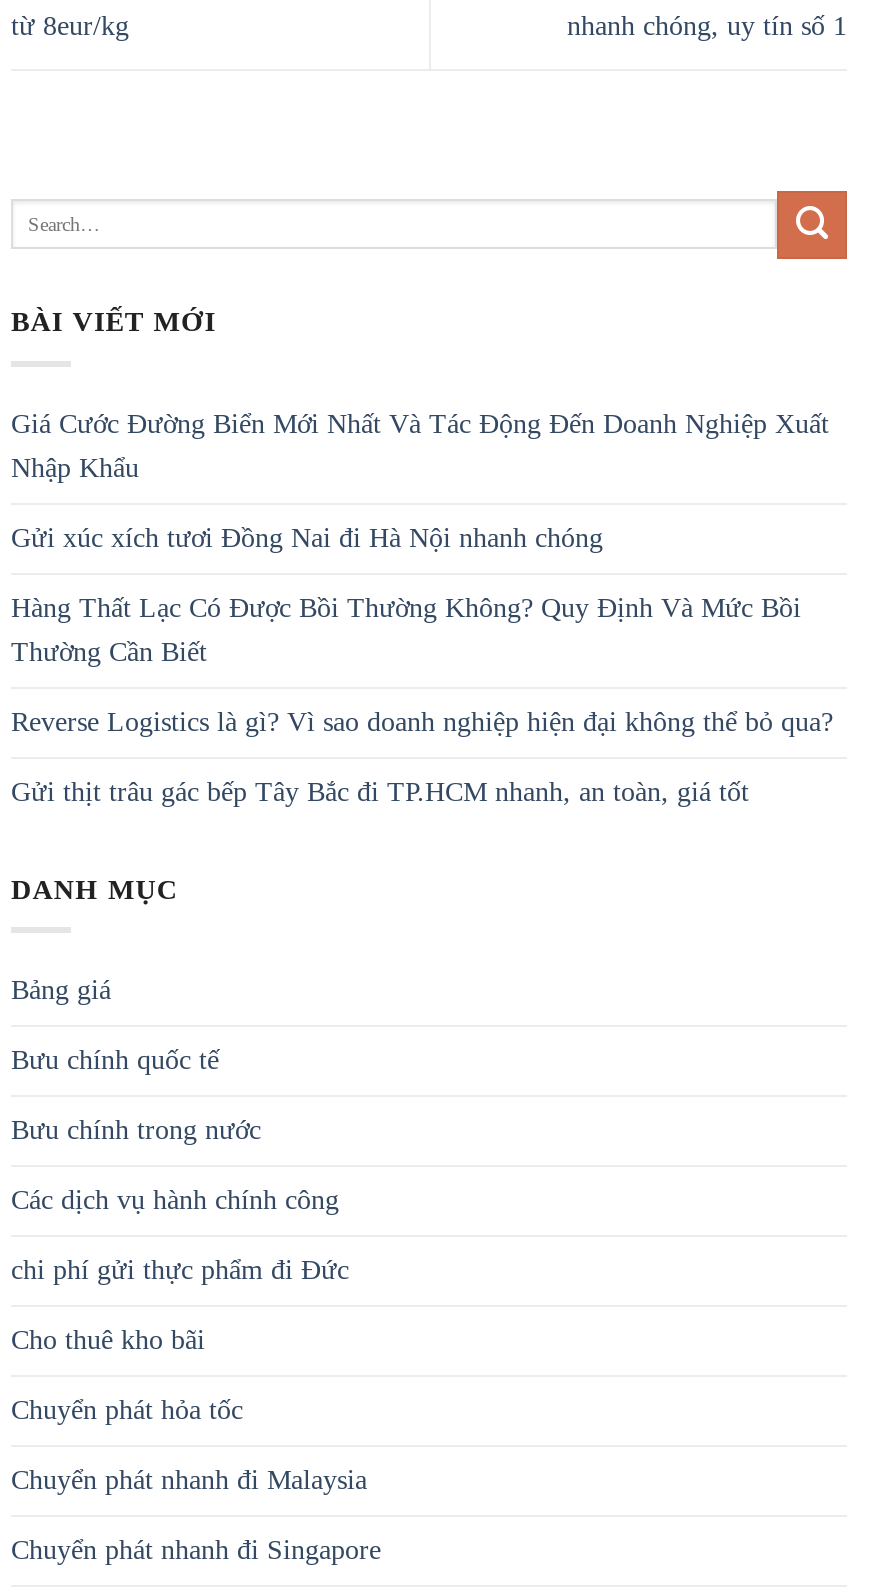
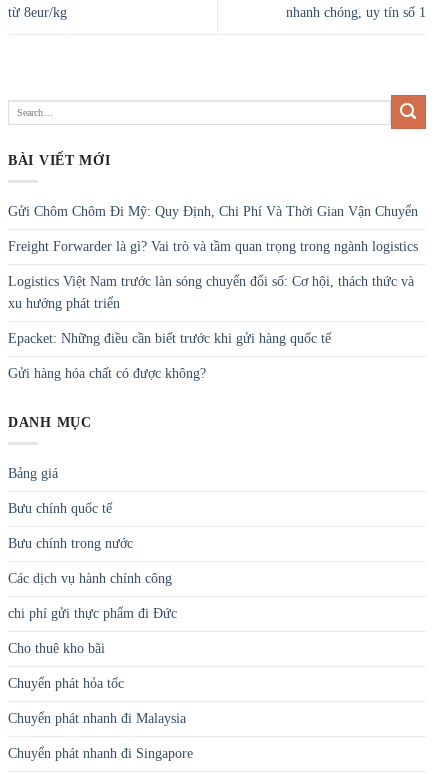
[11,408,833,806] Giá Cước Đường Biển Mới Nhất Và Tác Động Đến Doanh Nghiệp Xuất | Nhập Khẩu | Gửi xúc xích tươi Đồng Nai đi Hà Nội nhanh chóng | Hàng Thất Lạc Có Được Bồi Thường Không? Quy Định Và Mức Bồi | Thường Cần Biết | Reverse Logistics là gì? Vì sao doanh nghiệp hiện đại không thể bỏ qua? | Gửi thịt trâu gác bếp Tây Bắc đi TP.HCM nhanh, an toàn, giá tốt -> [8,204,418,381] Gửi Chôm Chôm Đi Mỹ: Quy Định, Chi Phí Và Thời Gian Vận Chuyển | Freight Forwarder là gì? Vai trò và tầm quan trọng trong ngành logistics | Logistics Việt Nam trước làn sóng chuyển đổi số: Cơ hội, thách thức và | xu hướng phát triển | Epacket: Những điều cần biết trước khi gửi hàng quốc tế | Gửi hàng hóa chất có được không?

